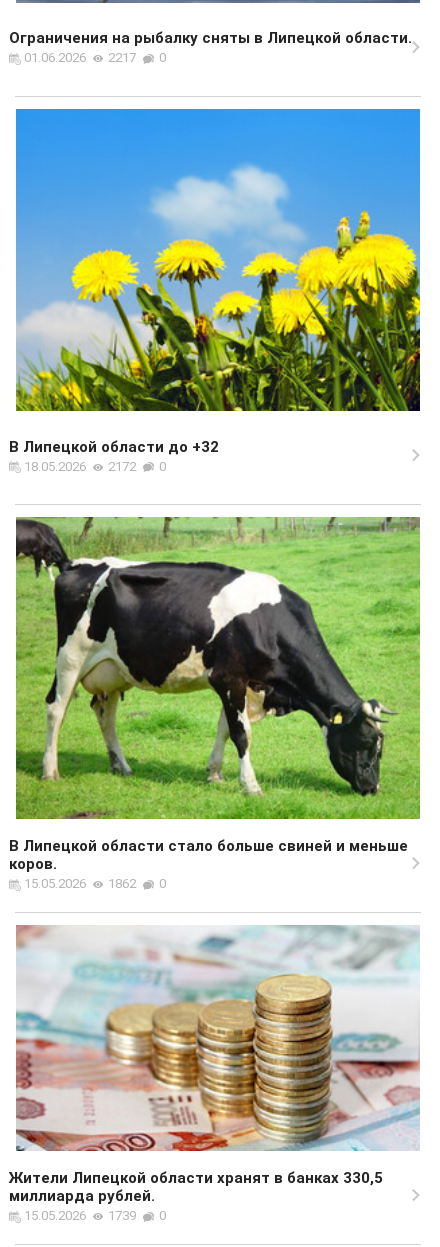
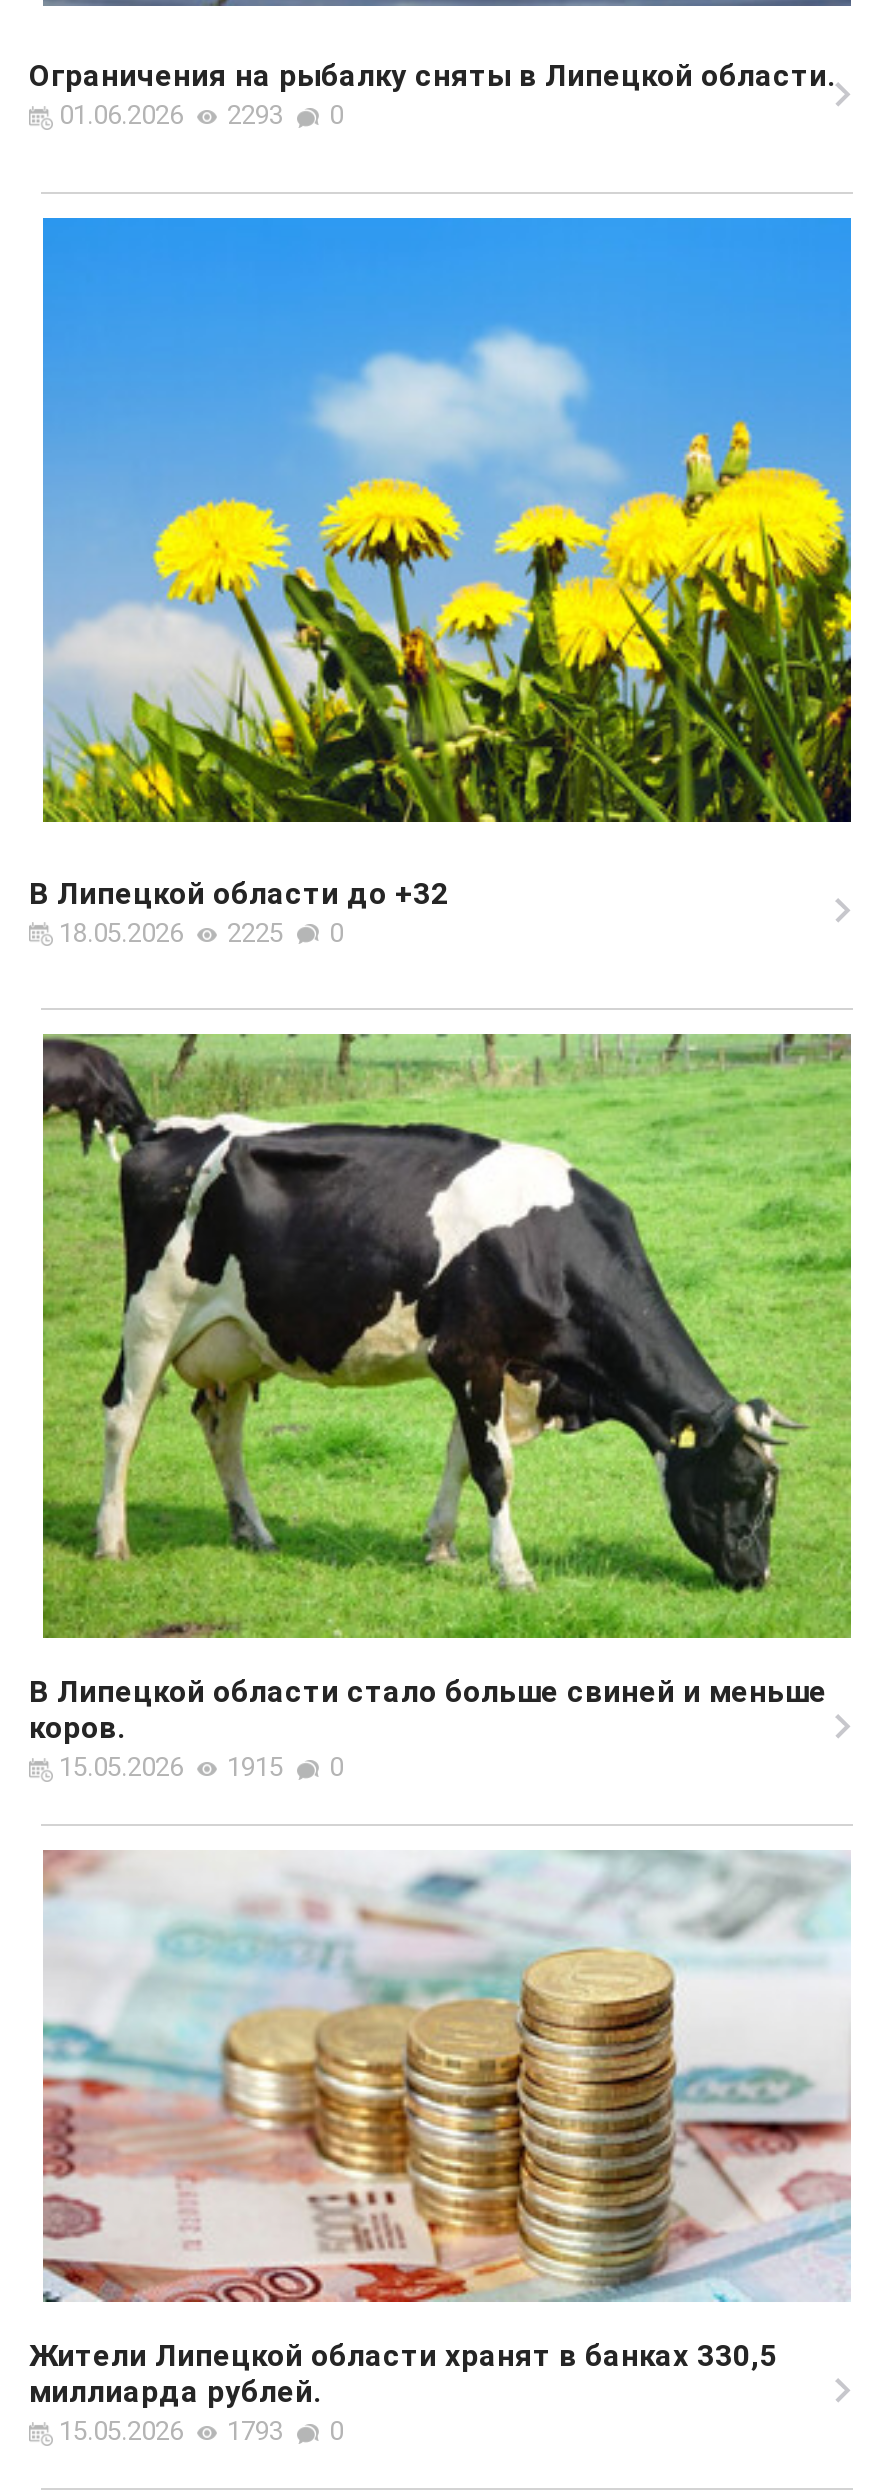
[24,50,166,65] 01.06.2026 2217 0 -> [59,101,343,131] 01.06.2026 2293 0
[24,459,166,474] 18.05.2026 2172 0 -> [59,918,343,948] 18.05.2026 2225 0
[24,876,166,891] 15.05.2026 1862 0 -> [59,1752,343,1782] 15.05.2026 1915 0
[24,1208,166,1223] 15.05.2026 1739 0 -> [59,2416,343,2446] 15.05.2026 1793 0

